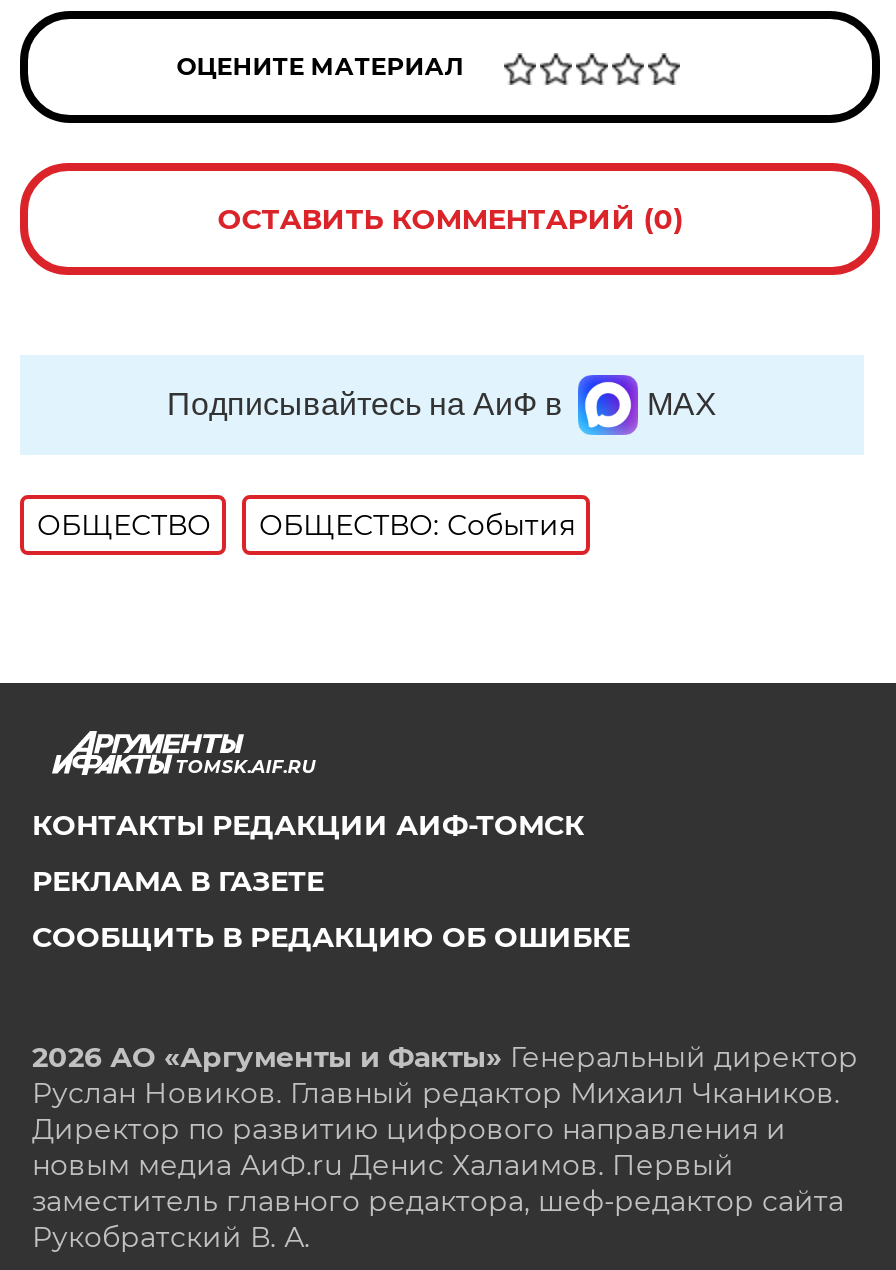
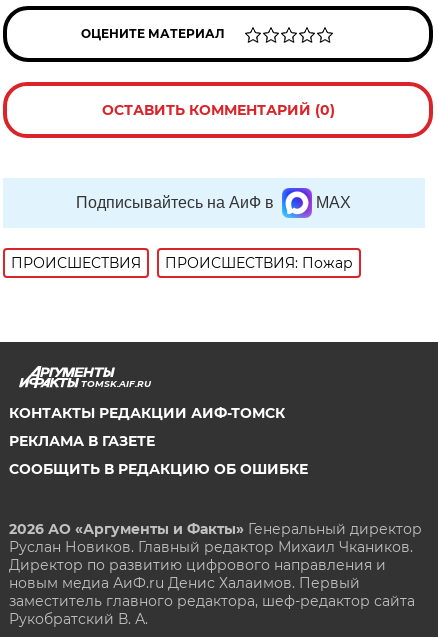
[37,508,575,544] ОБЩЕСТВО | ОБЩЕСТВО: События -> [11,254,353,272] ПРОИСШЕСТВИЯ | ПРОИСШЕСТВИЯ: Пожар

